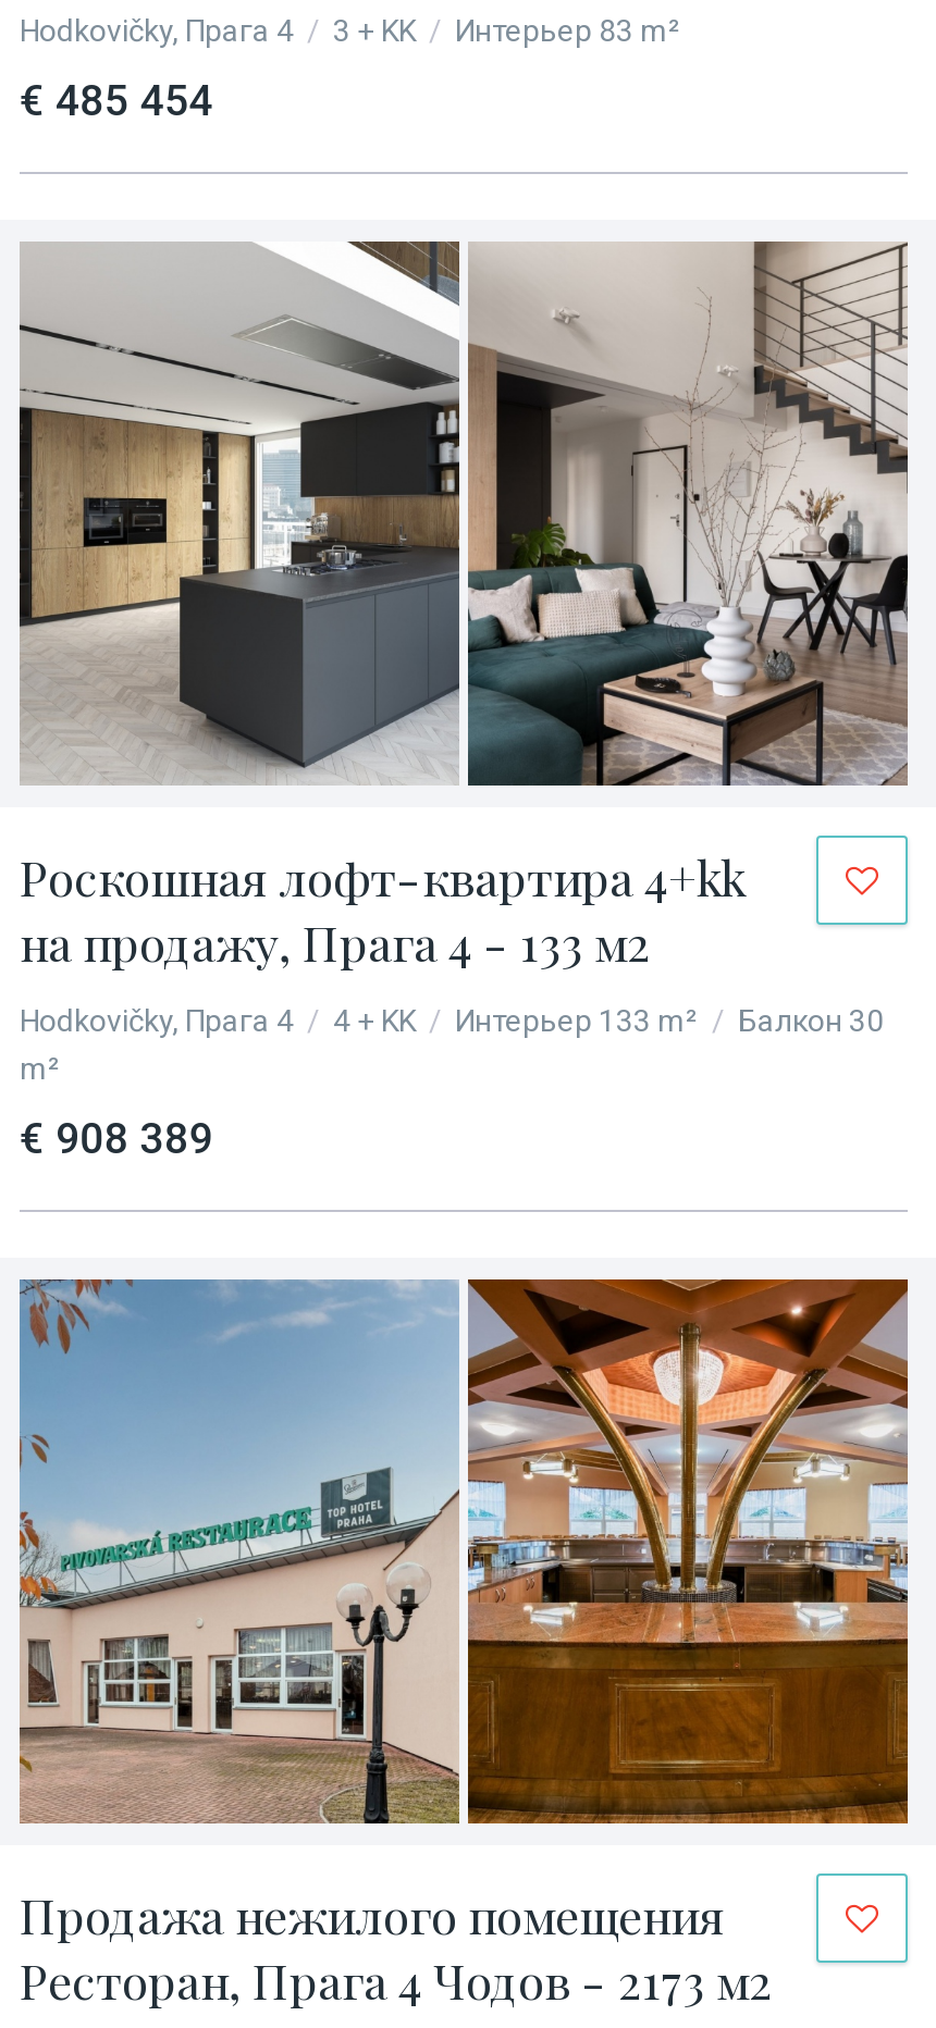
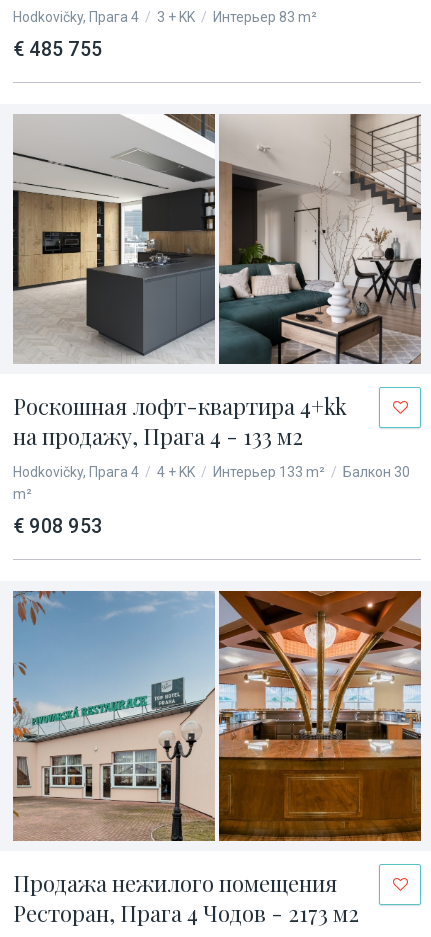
[20,76,213,126] € 485 454 -> [13,38,102,61] € 485 755
[20,1114,213,1164] € 908 389 -> [13,515,102,538] € 908 953

